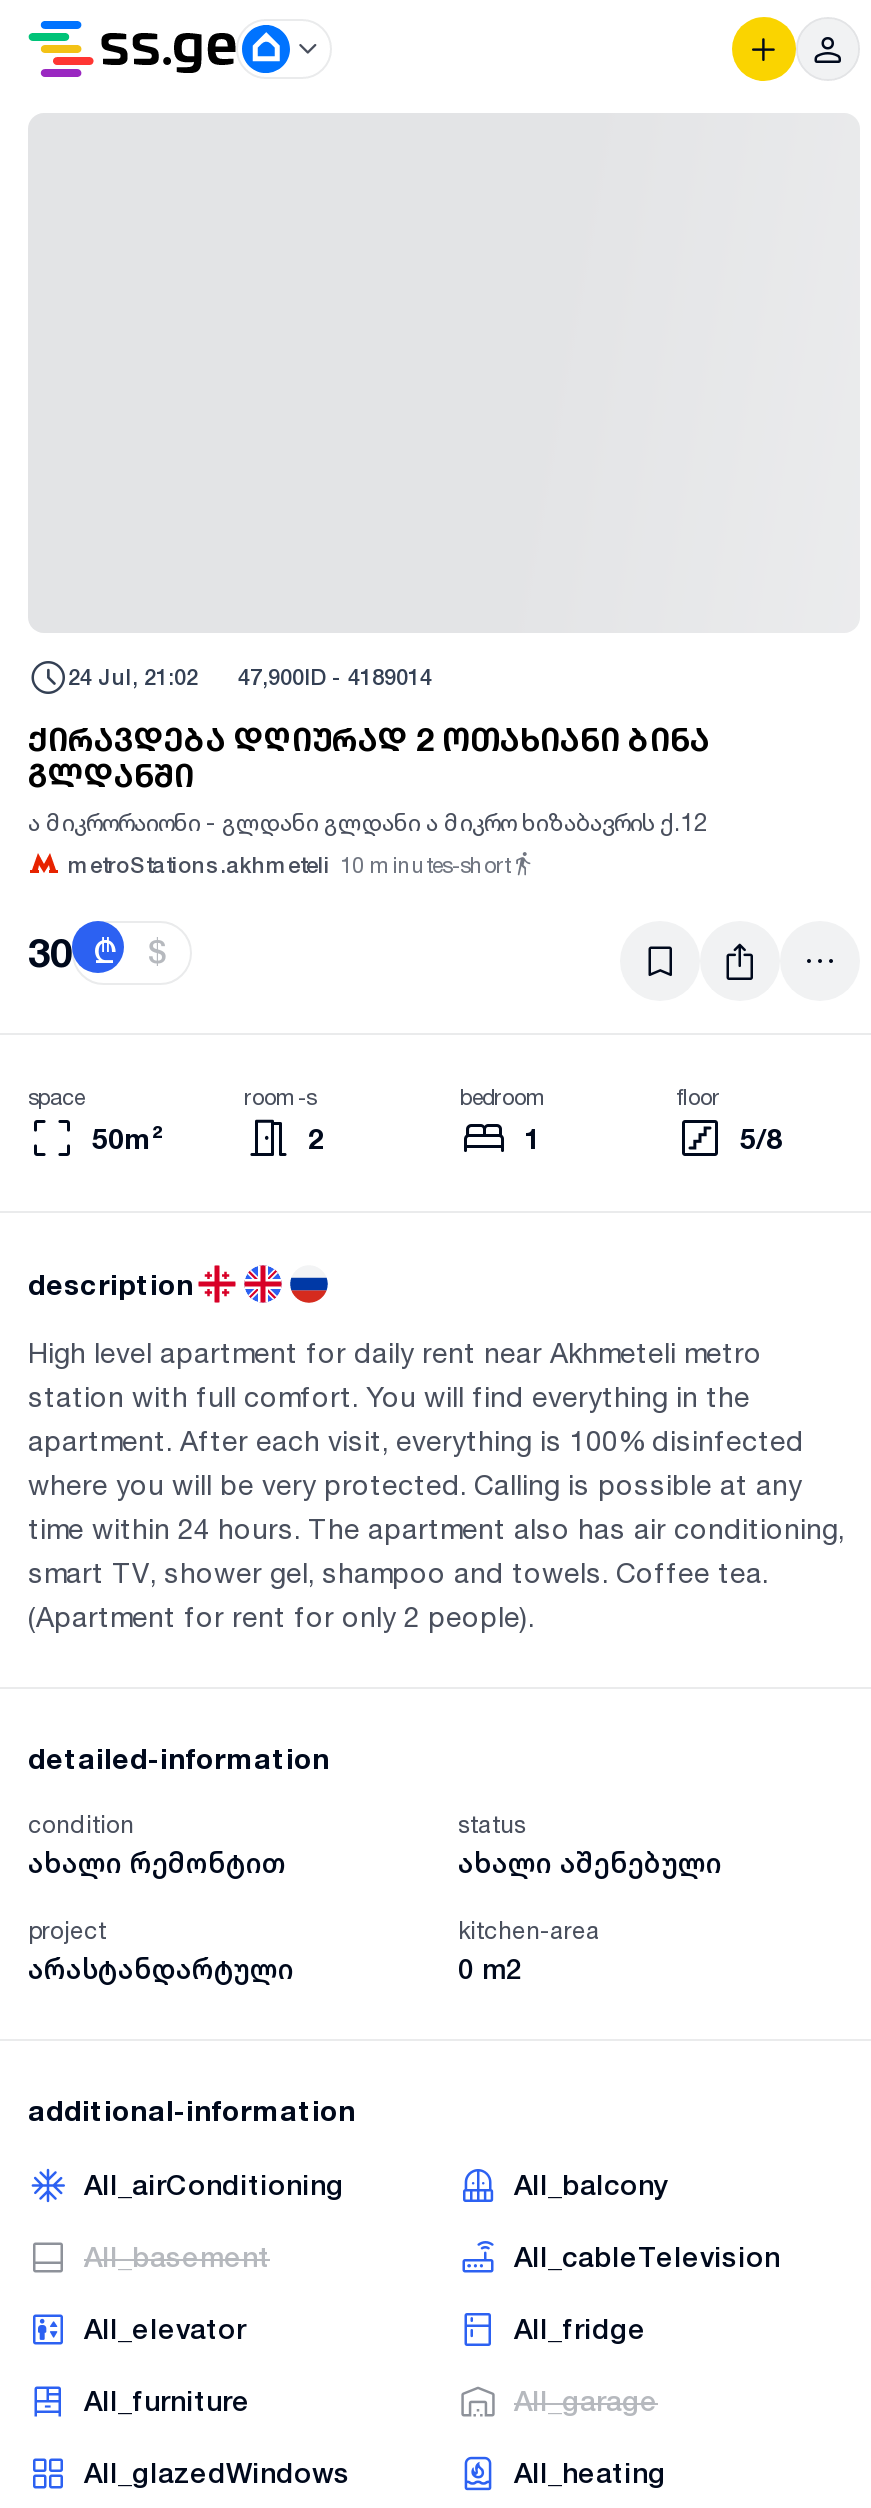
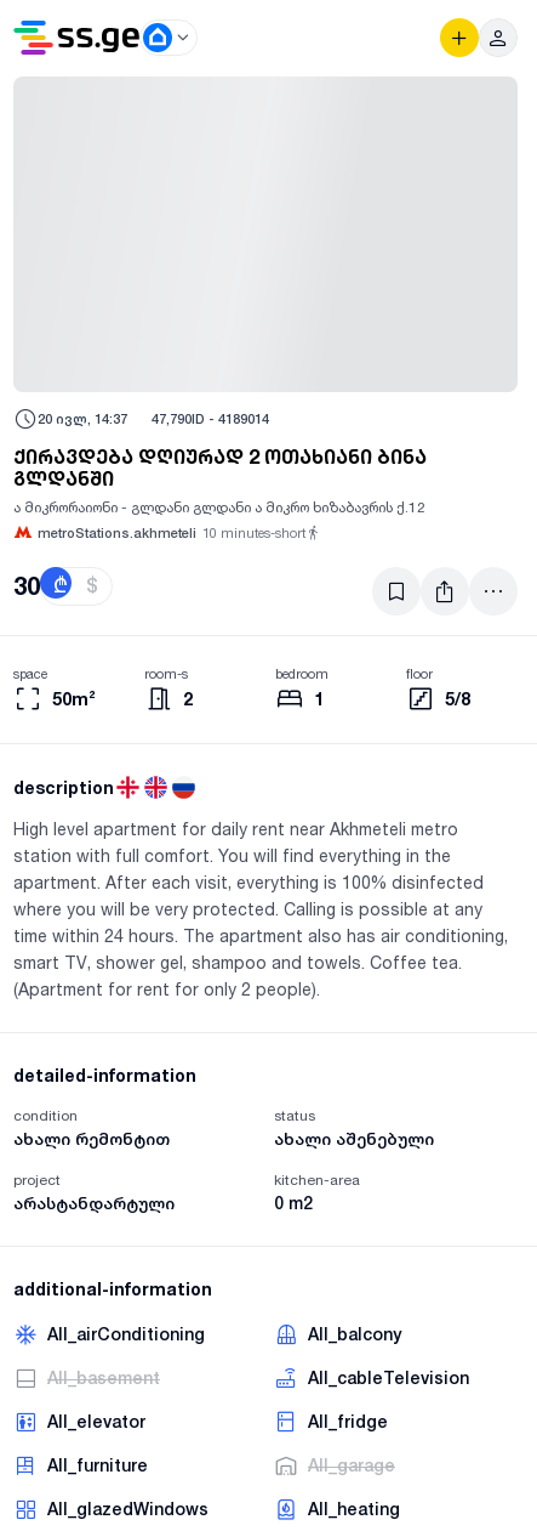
[68,663,432,689] 24 Jul, 21:02 | 47,900ID - 4189014 -> [38,410,269,426] 20 ივლ, 14:37 | 47,790ID - 4189014

